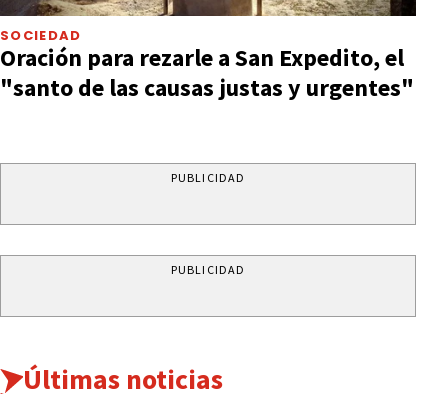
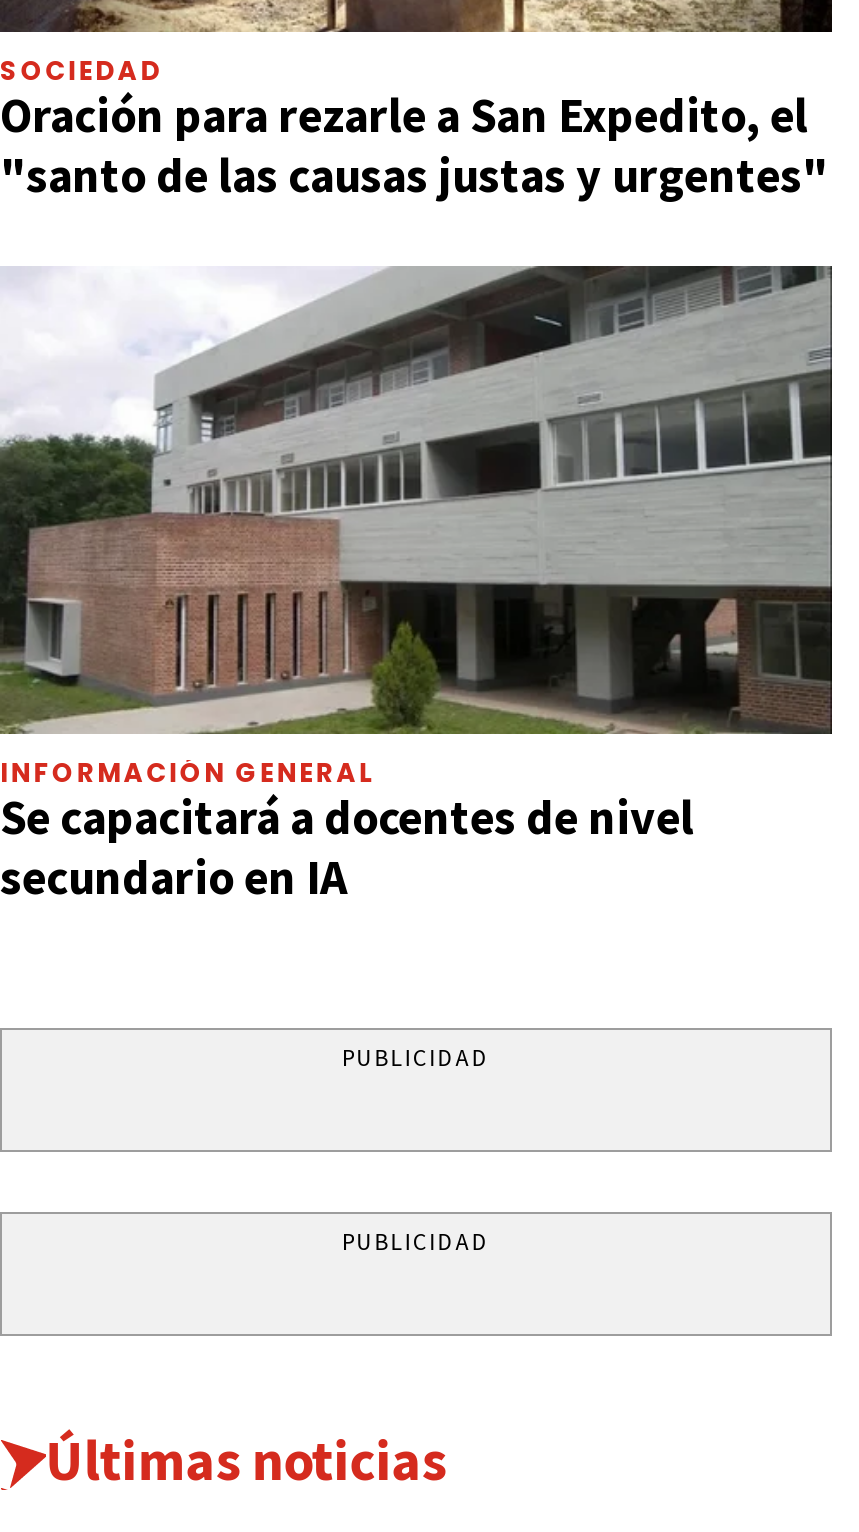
none -> [0,264,832,909] [image] | INFORMACIÓN GENERAL | Se capacitará a docentes de nivel | secundario en IA

